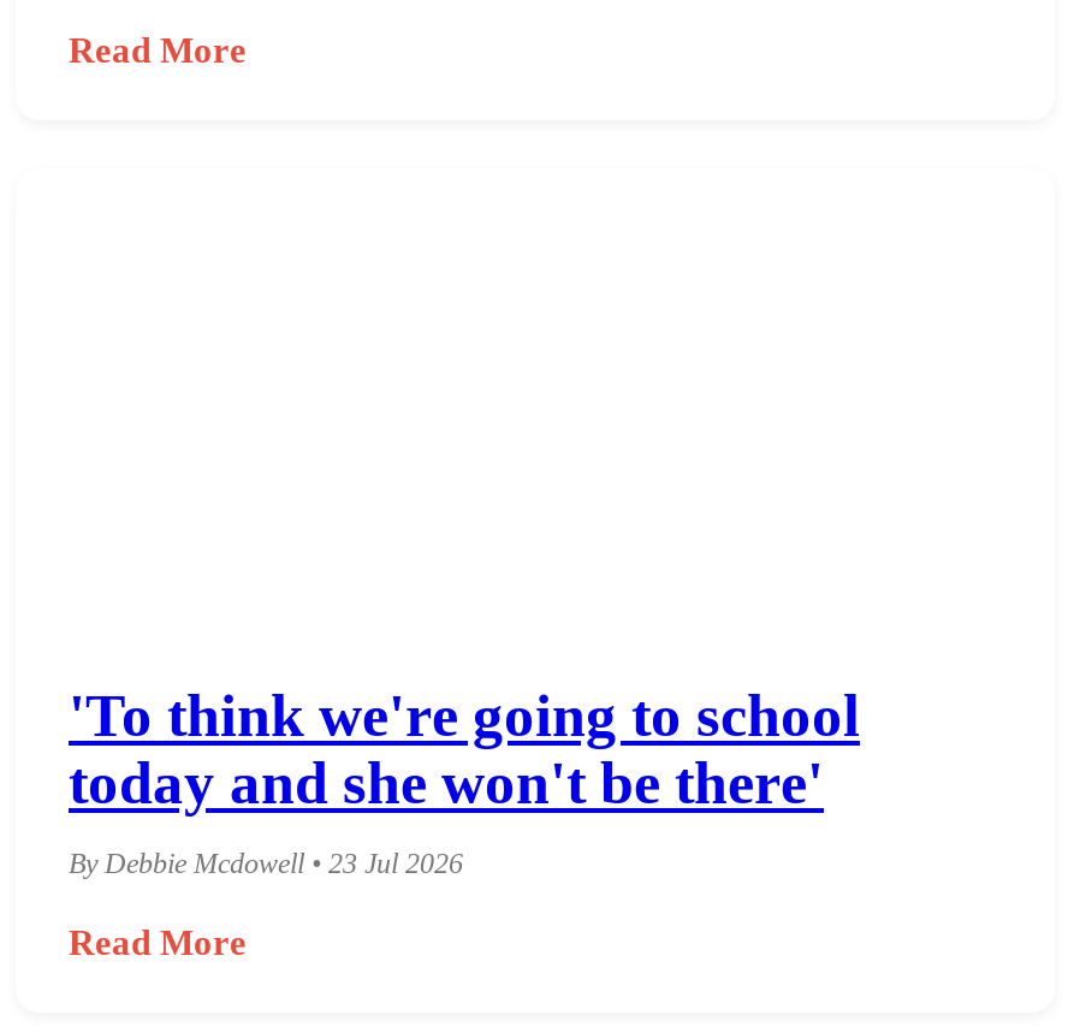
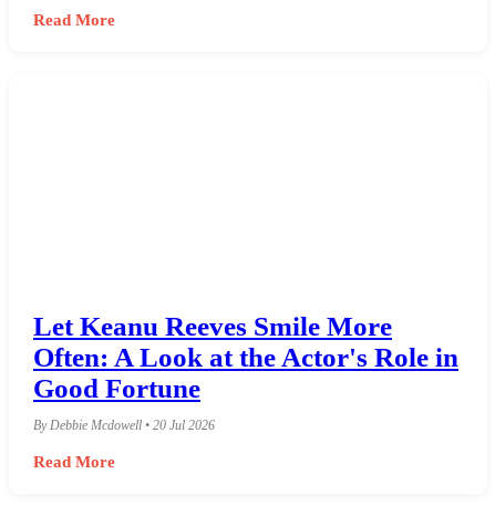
[69,684,860,816] 'To think we're going to school | today and she won't be there' -> [33,312,458,404] Let Keanu Reeves Smile More | Often: A Look at the Actor's Role in | Good Fortune
[69,848,463,881] By Debbie Mcdowell • 23 Jul 2026 -> [33,418,215,433] By Debbie Mcdowell • 20 Jul 2026

